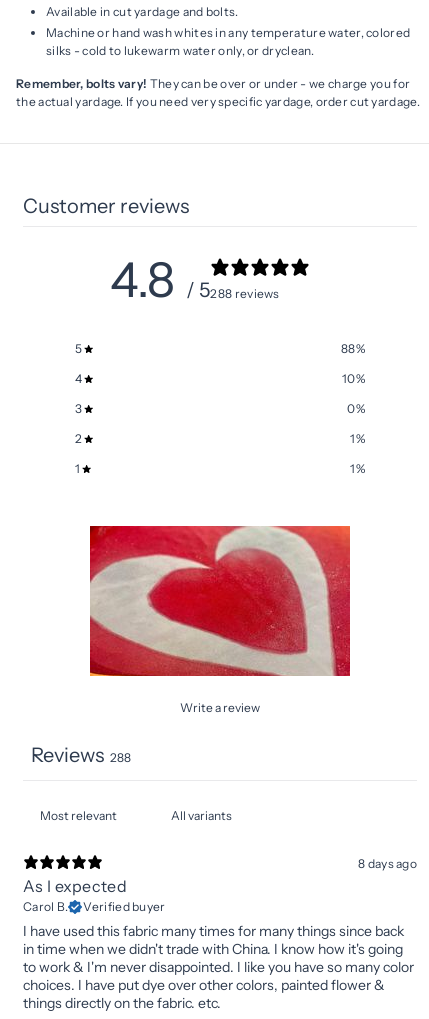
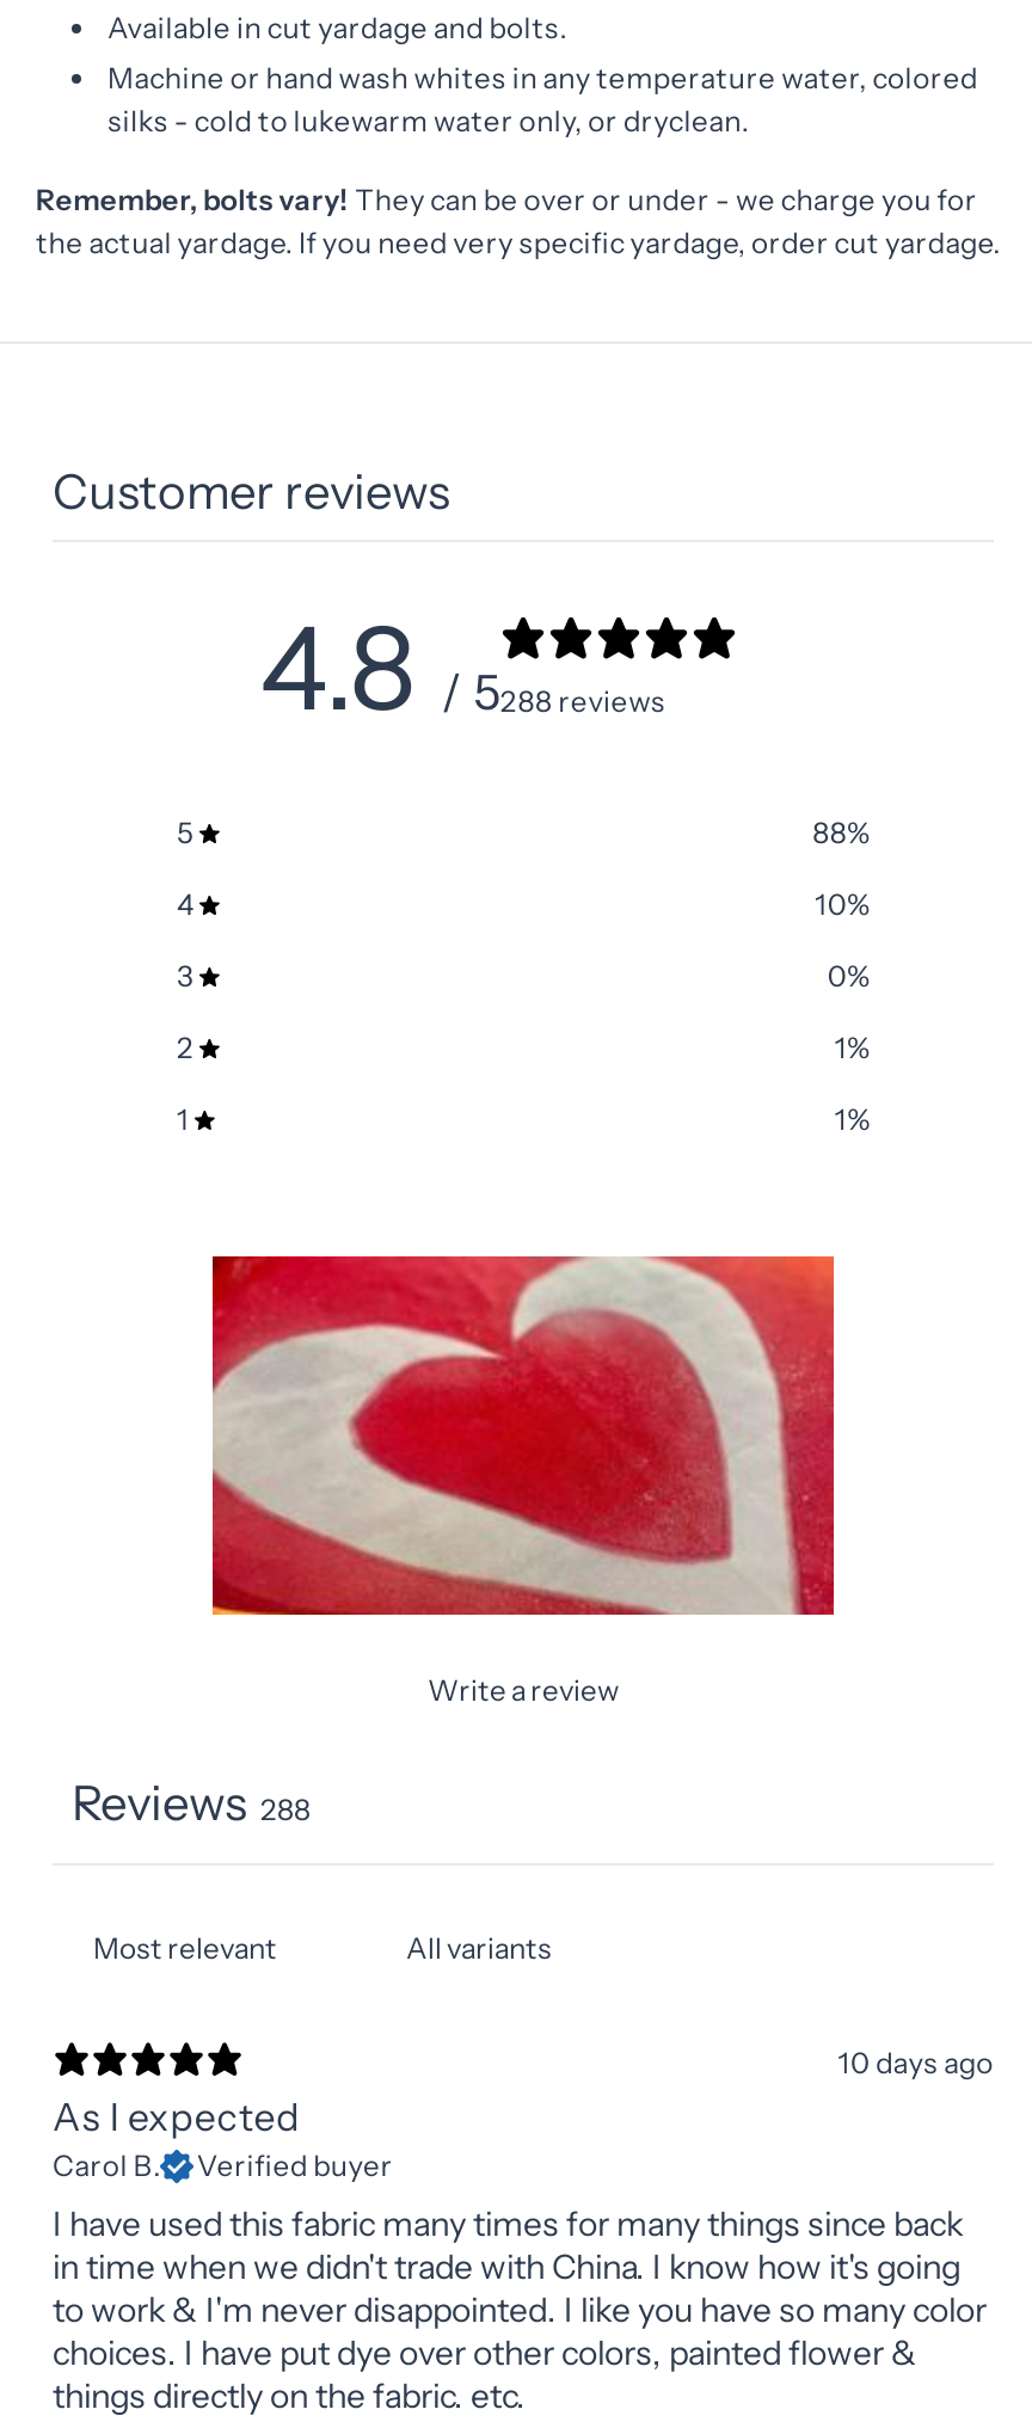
[358,856,417,871] 8 days ago -> [838,2045,994,2081] 10 days ago

